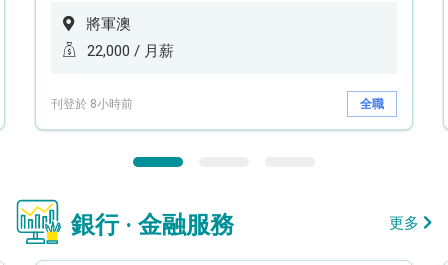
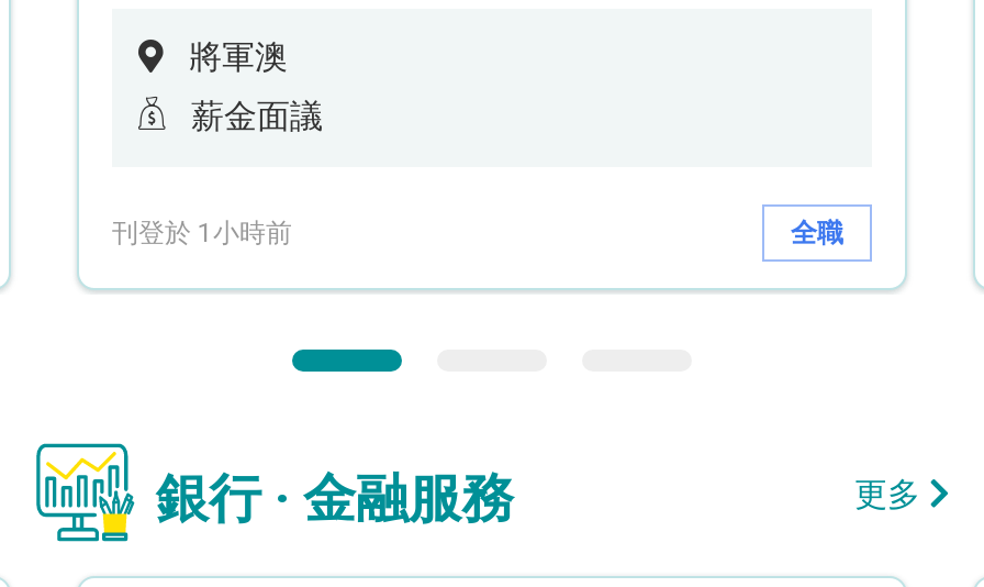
[87,42,174,60] 22,000 / 月薪 -> [191,97,323,137] 薪金面議
[51,96,133,110] 刊登於 8小時前 -> [112,217,292,247] 刊登於 1小時前

